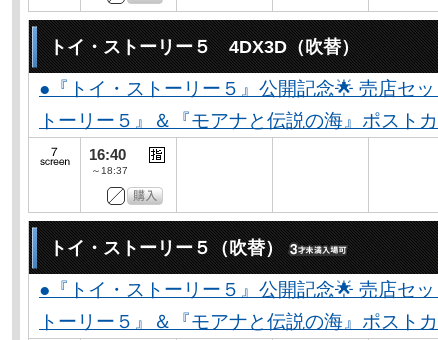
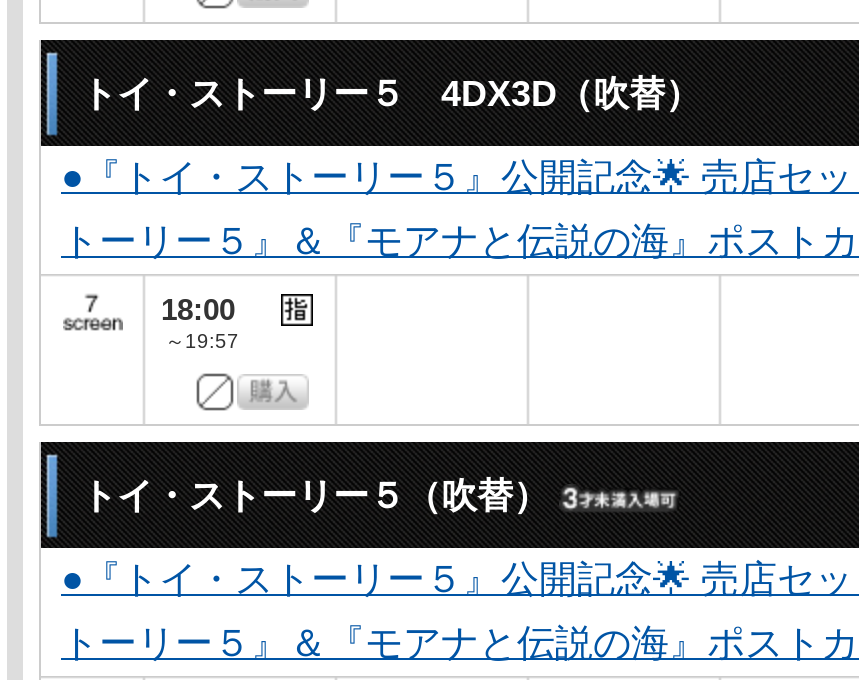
[89,146,126,163] 16:40 -> [161,292,235,326] 18:00
[91,165,128,176] ～18:37 -> [165,330,239,352] ～19:57

